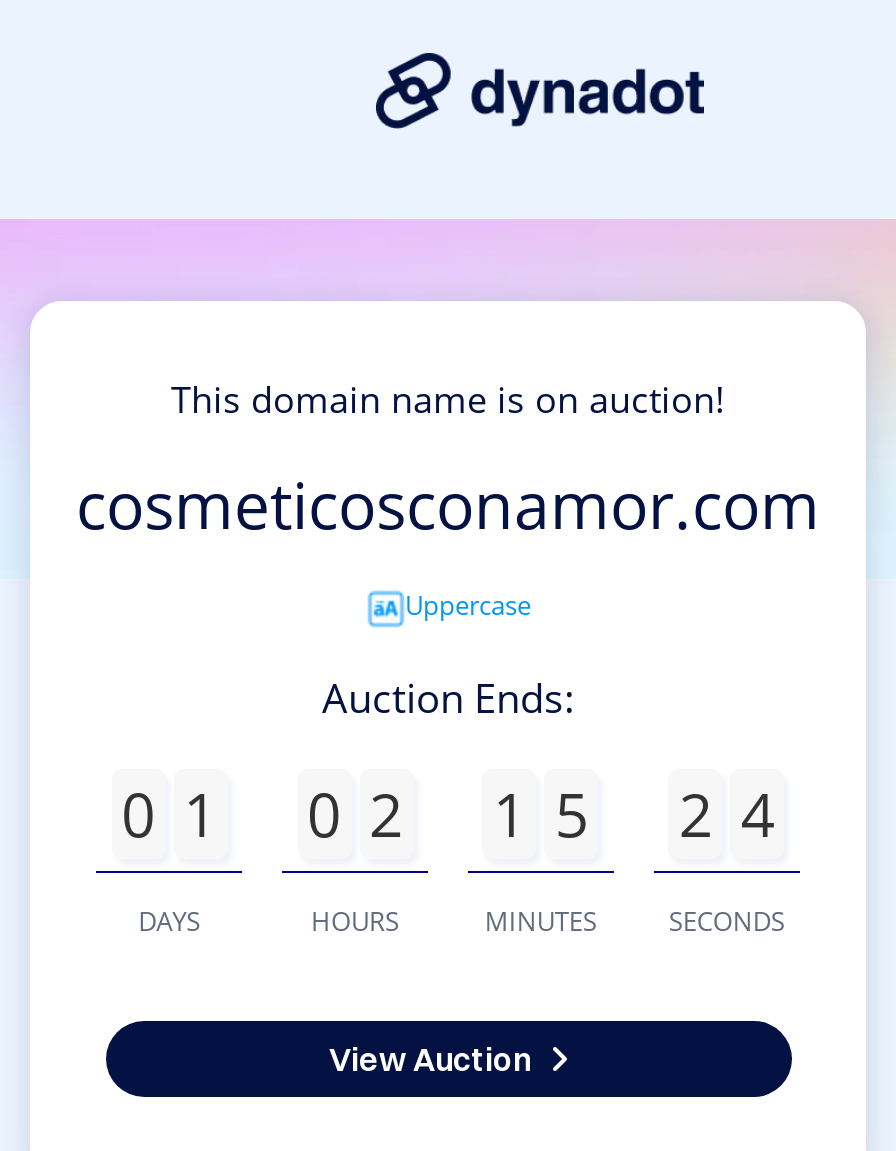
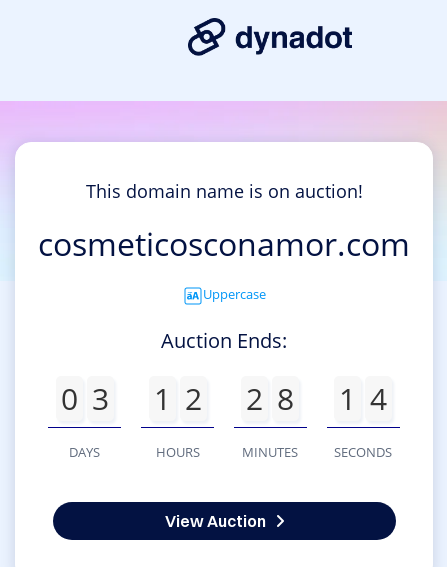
[121,773,217,855] 0 1 -> [61,378,109,419] 0 3
[307,773,403,855] 0 2 -> [153,378,201,419] 1 2
[493,773,589,855] 1 5 -> [246,378,294,419] 2 8
[679,773,775,855] 2 4 -> [339,378,387,419] 1 4

